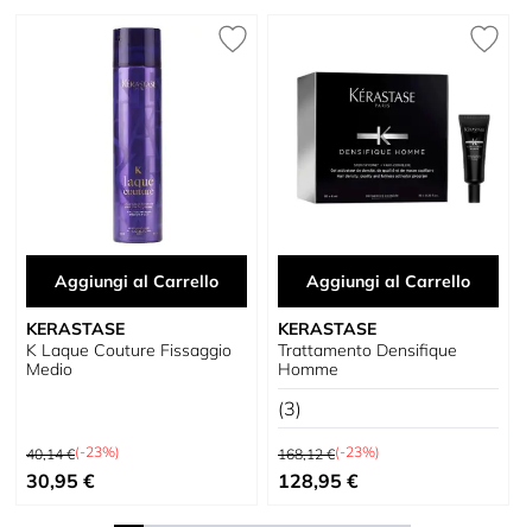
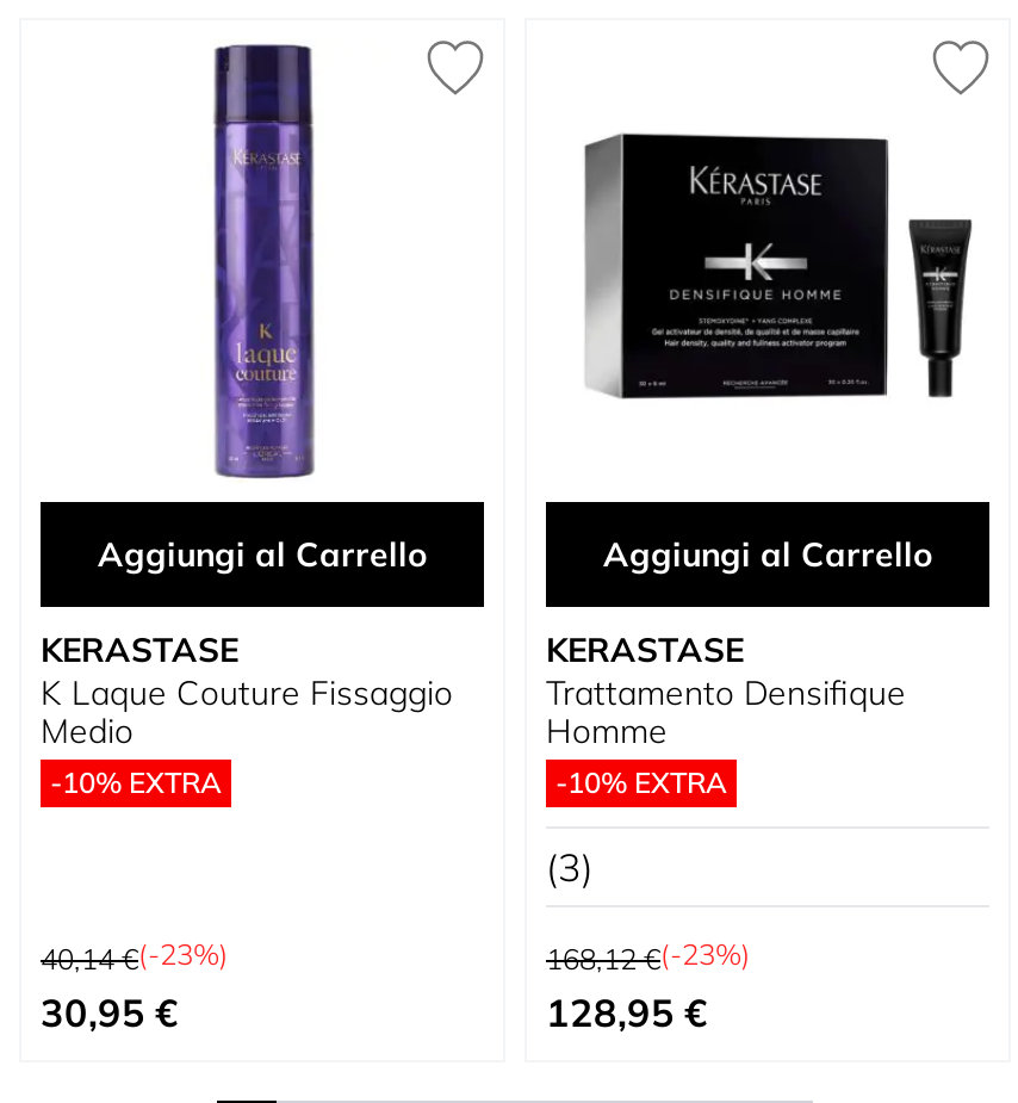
none -> [50,764,222,800] -10% EXTRA
none -> [555,764,727,800] -10% EXTRA

